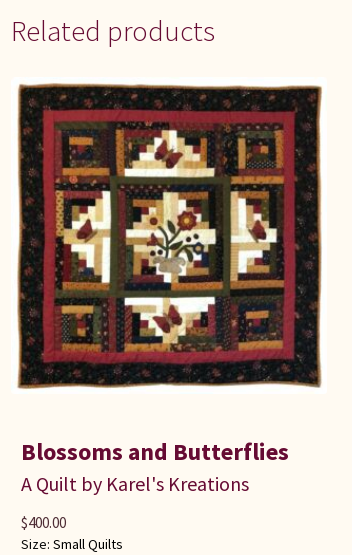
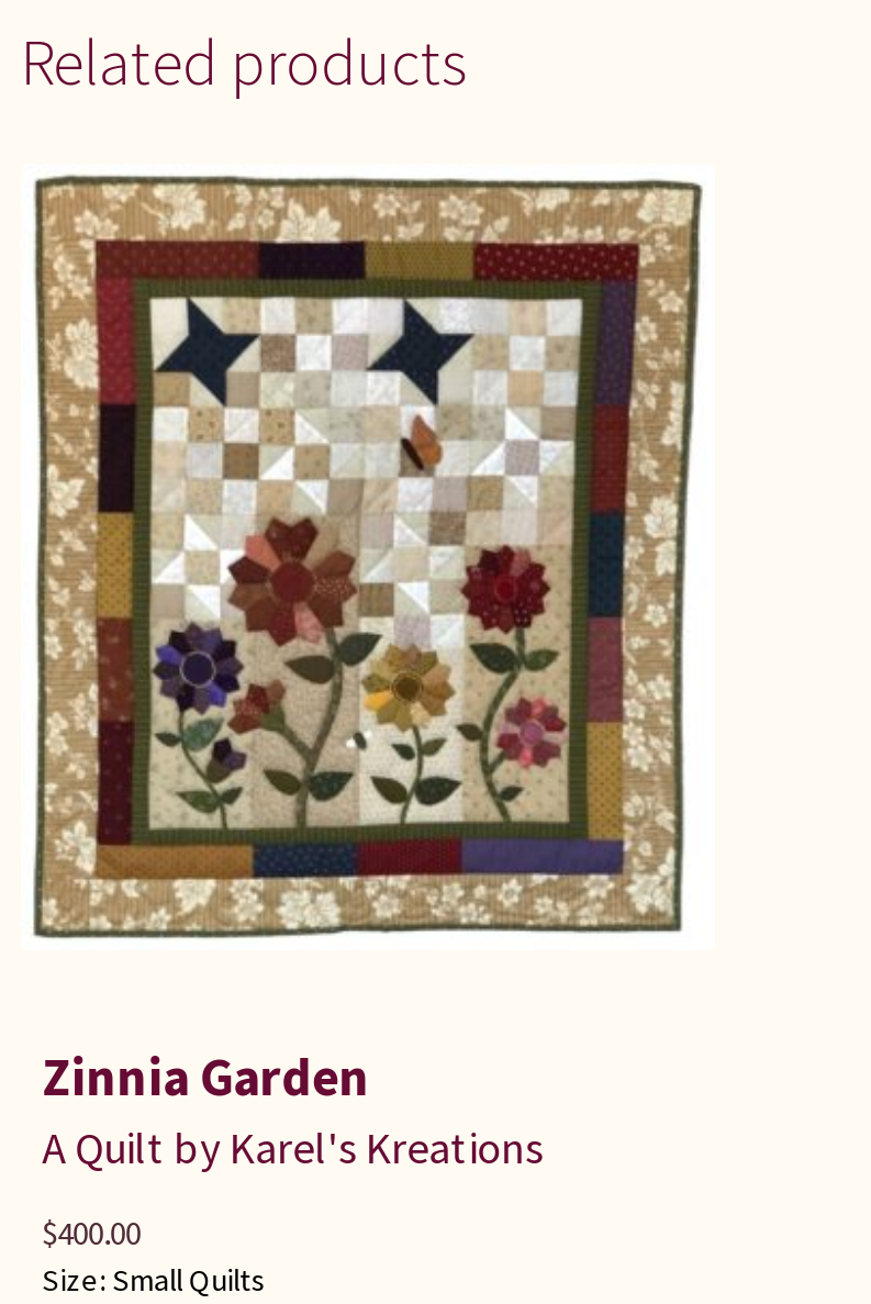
[17,82,322,389] [image] -> [32,172,704,935] [image]
[21,436,289,467] Blossoms and Butterflies -> [42,1042,369,1110] Zinnia Garden

